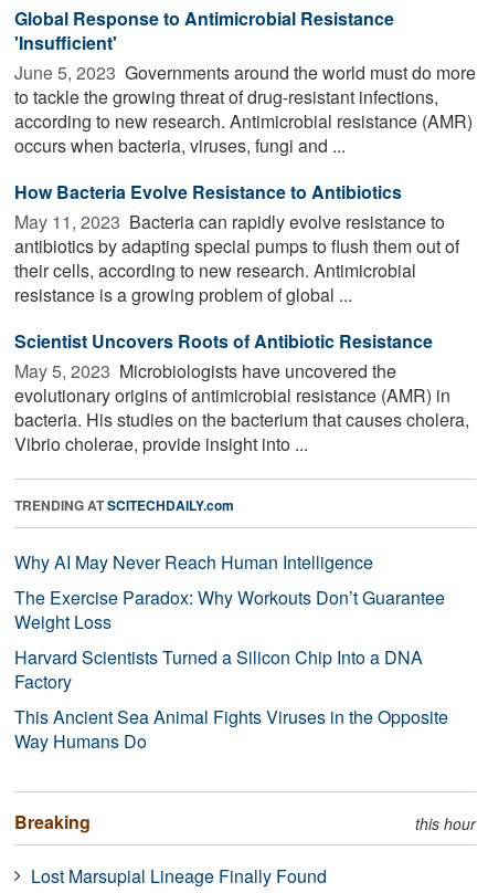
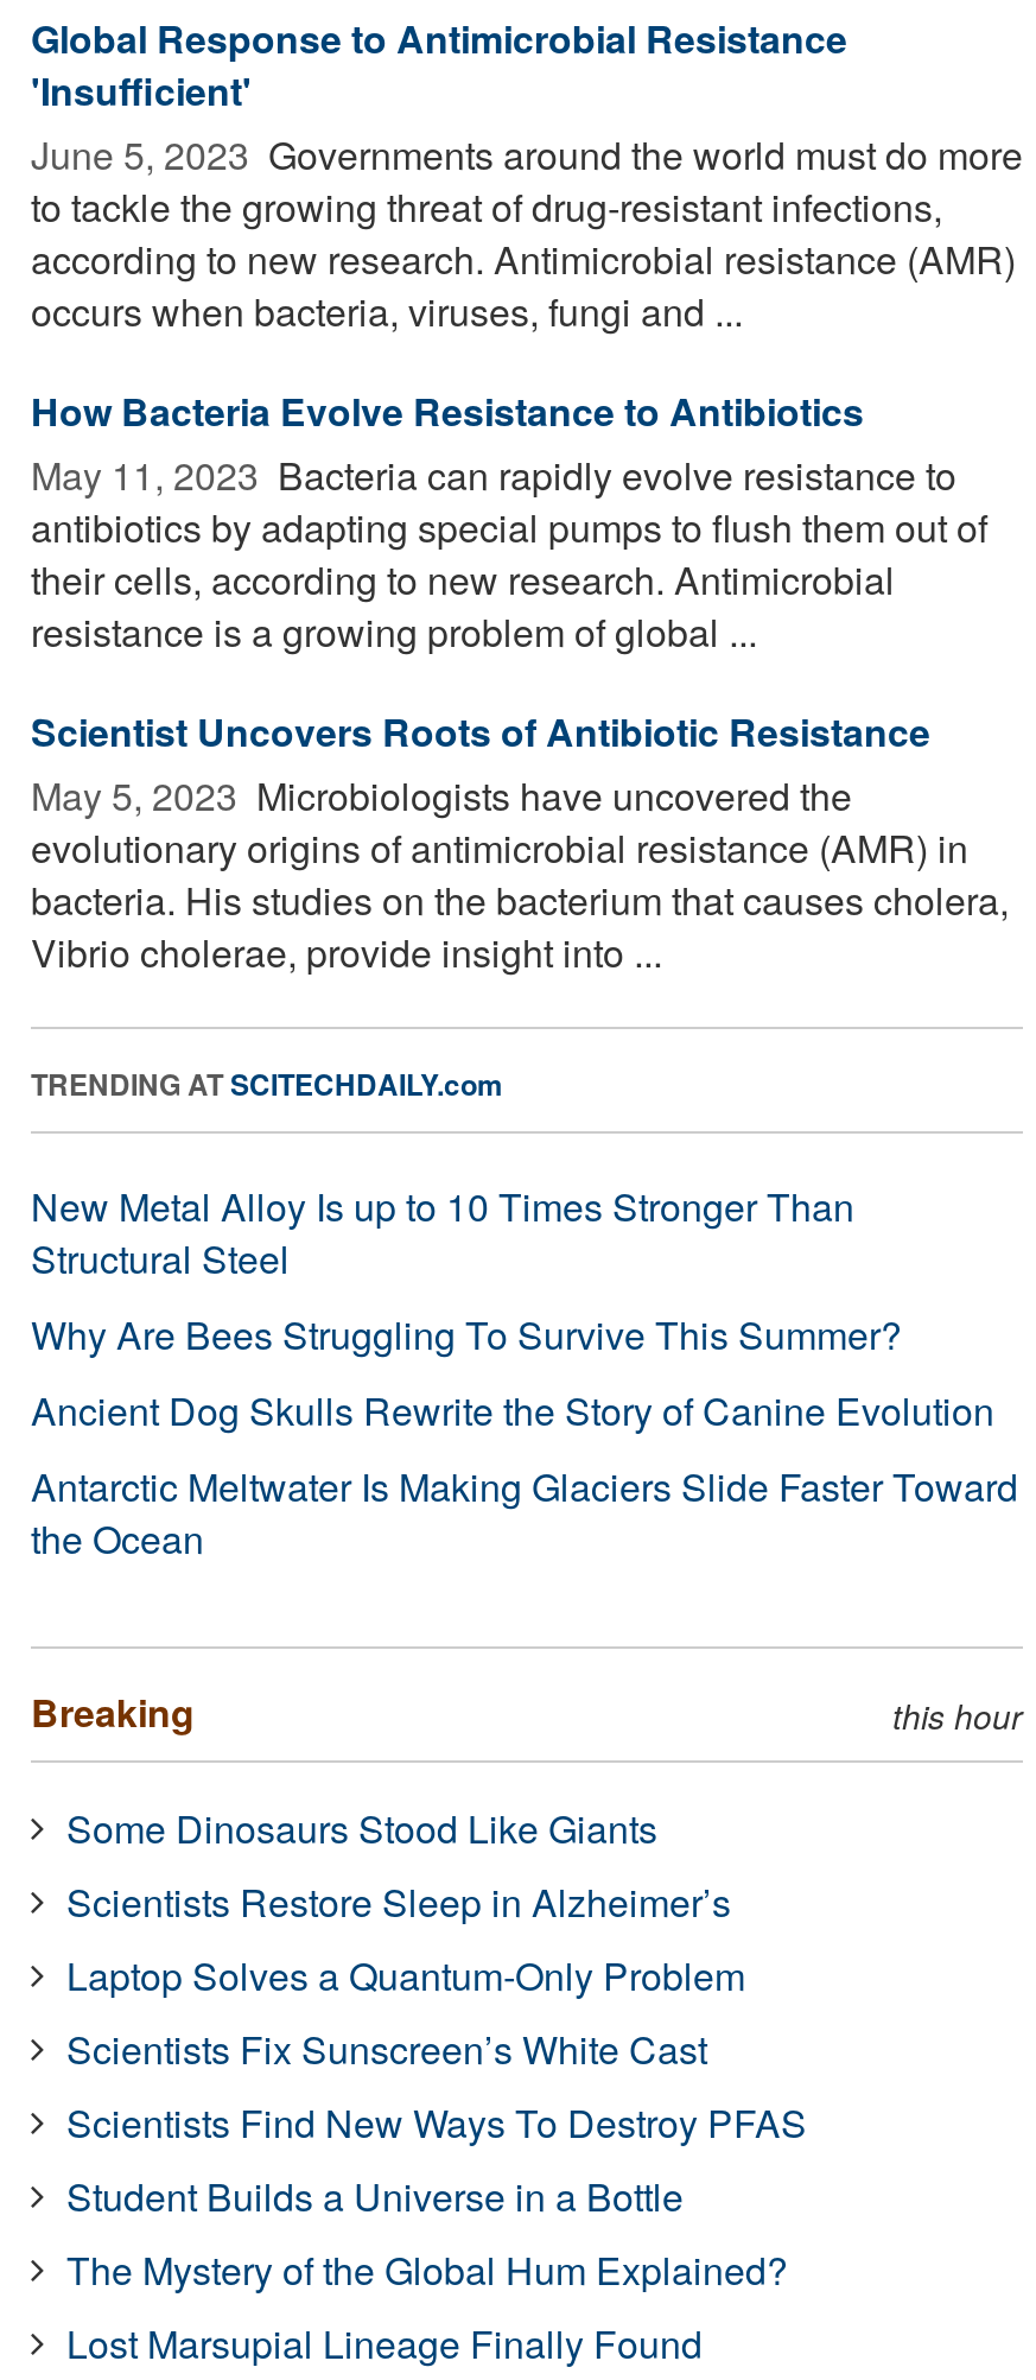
[14,549,448,754] Why AI May Never Reach Human Intelligence | The Exercise Paradox: Why Workouts Don’t Guarantee | Weight Loss | Harvard Scientists Turned a Silicon Chip Into a DNA | Factory | This Ancient Sea Animal Fights Viruses in the Opposite | Way Humans Do -> [31,1178,1018,1565] New Metal Alloy Is up to 10 Times Stronger Than | Structural Steel | Why Are Bees Struggling To Survive This Summer? | Ancient Dog Skulls Rewrite the Story of Canine Evolution | Antarctic Meltwater Is Making Glaciers Slide Faster Toward | the Ocean
moved [14,809,476,834] -> [31,1684,1023,1739]: Breaking | this hour
none -> [66,1800,807,2296] Some Dinosaurs Stood Like Giants | Scientists Restore Sleep in Alzheimer’s | Laptop Solves a Quantum-Only Problem | Scientists Fix Sunscreen’s White Cast | Scientists Find New Ways To Destroy PFAS | Student Builds a Universe in a Bottle | The Mystery of the Global Hum Explained?

